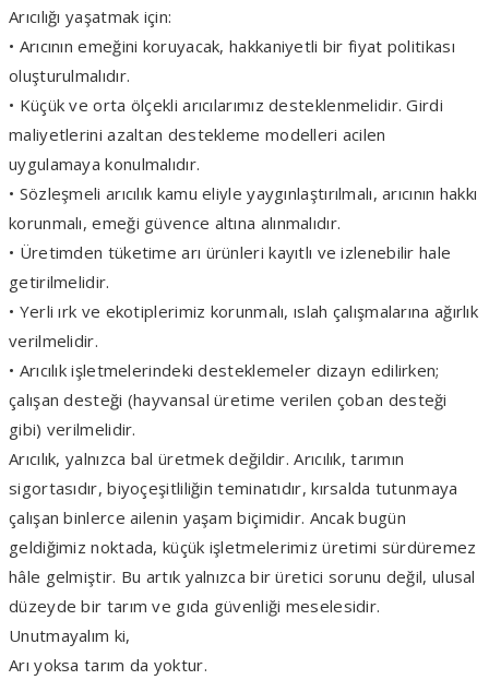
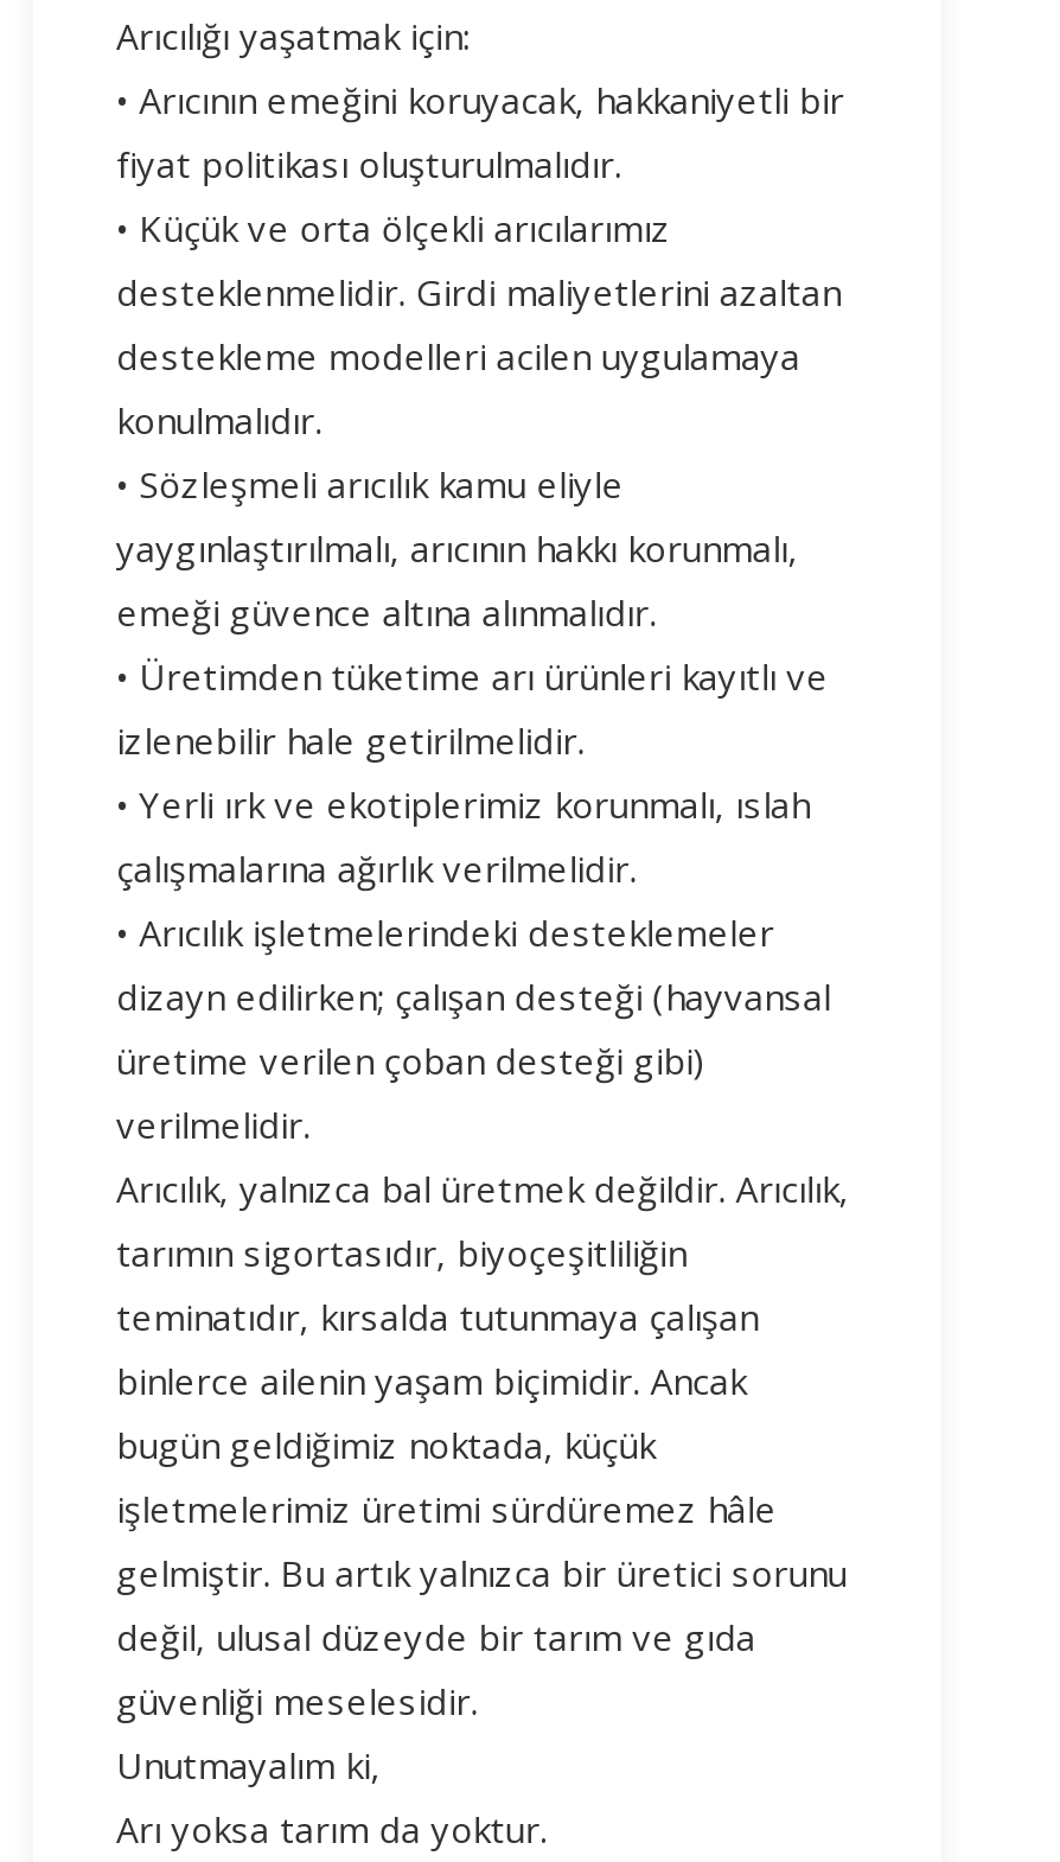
[9,35,478,322] • Arıcının emeğini koruyacak, hakkaniyetli bir fiyat politikası | oluşturulmalıdır. | • Küçük ve orta ölçekli arıcılarımız desteklenmelidir. Girdi | maliyetlerini azaltan destekleme modelleri acilen | uygulamaya konulmalıdır. | • Sözleşmeli arıcılık kamu eliyle yaygınlaştırılmalı, arıcının hakkı | korunmalı, emeği güvence altına alınmalıdır. | • Üretimden tüketime arı ürünleri kayıtlı ve izlenebilir hale | getirilmelidir. | • Yerli ırk ve ekotiplerimiz korunmalı, ıslah çalışmalarına ağırlık -> [116,76,844,1084] • Arıcının emeğini koruyacak, hakkaniyetli bir | fiyat politikası oluşturulmalıdır. | • Küçük ve orta ölçekli arıcılarımız | desteklenmelidir. Girdi maliyetlerini azaltan | destekleme modelleri acilen uygulamaya | konulmalıdır. | • Sözleşmeli arıcılık kamu eliyle | yaygınlaştırılmalı, arıcının hakkı korunmalı, | emeği güvence altına alınmalıdır. | • Üretimden tüketime arı ürünleri kayıtlı ve | izlenebilir hale getirilmelidir. | • Yerli ırk ve ekotiplerimiz korunmalı, ıslah | çalışmalarına ağırlık verilmelidir. | • Arıcılık işletmelerindeki desteklemeler | dizayn edilirken; çalışan desteği (hayvansal | üretime verilen çoban desteği gibi)
[9,359,477,617] • Arıcılık işletmelerindeki desteklemeler dizayn edilirken; | çalışan desteği (hayvansal üretime verilen çoban desteği | gibi) verilmelidir. | Arıcılık, yalnızca bal üretmek değildir. Arıcılık, tarımın | sigortasıdır, biyoçeşitliliğin teminatıdır, kırsalda tutunmaya | çalışan binlerce ailenin yaşam biçimidir. Ancak bugün | geldiğimiz noktada, küçük işletmelerimiz üretimi sürdüremez | hâle gelmiştir. Bu artık yalnızca bir üretici sorunu değil, ulusal | düzeyde bir tarım ve gıda güvenliği meselesidir. -> [116,1165,849,1725] Arıcılık, yalnızca bal üretmek değildir. Arıcılık, | tarımın sigortasıdır, biyoçeşitliliğin | teminatıdır, kırsalda tutunmaya çalışan | binlerce ailenin yaşam biçimidir. Ancak | bugün geldiğimiz noktada, küçük | işletmelerimiz üretimi sürdüremez hâle | gelmiştir. Bu artık yalnızca bir üretici sorunu | değil, ulusal düzeyde bir tarım ve gıda | güvenliği meselesidir.

